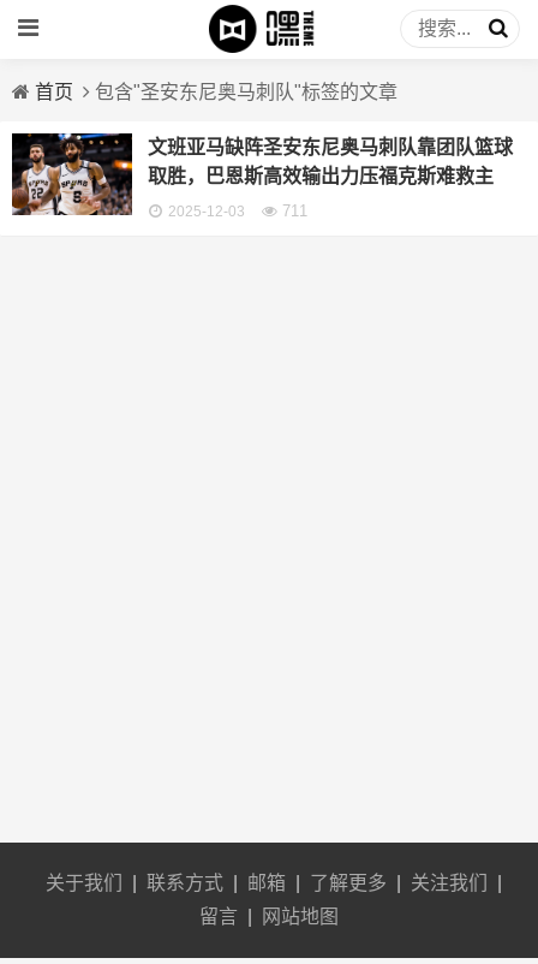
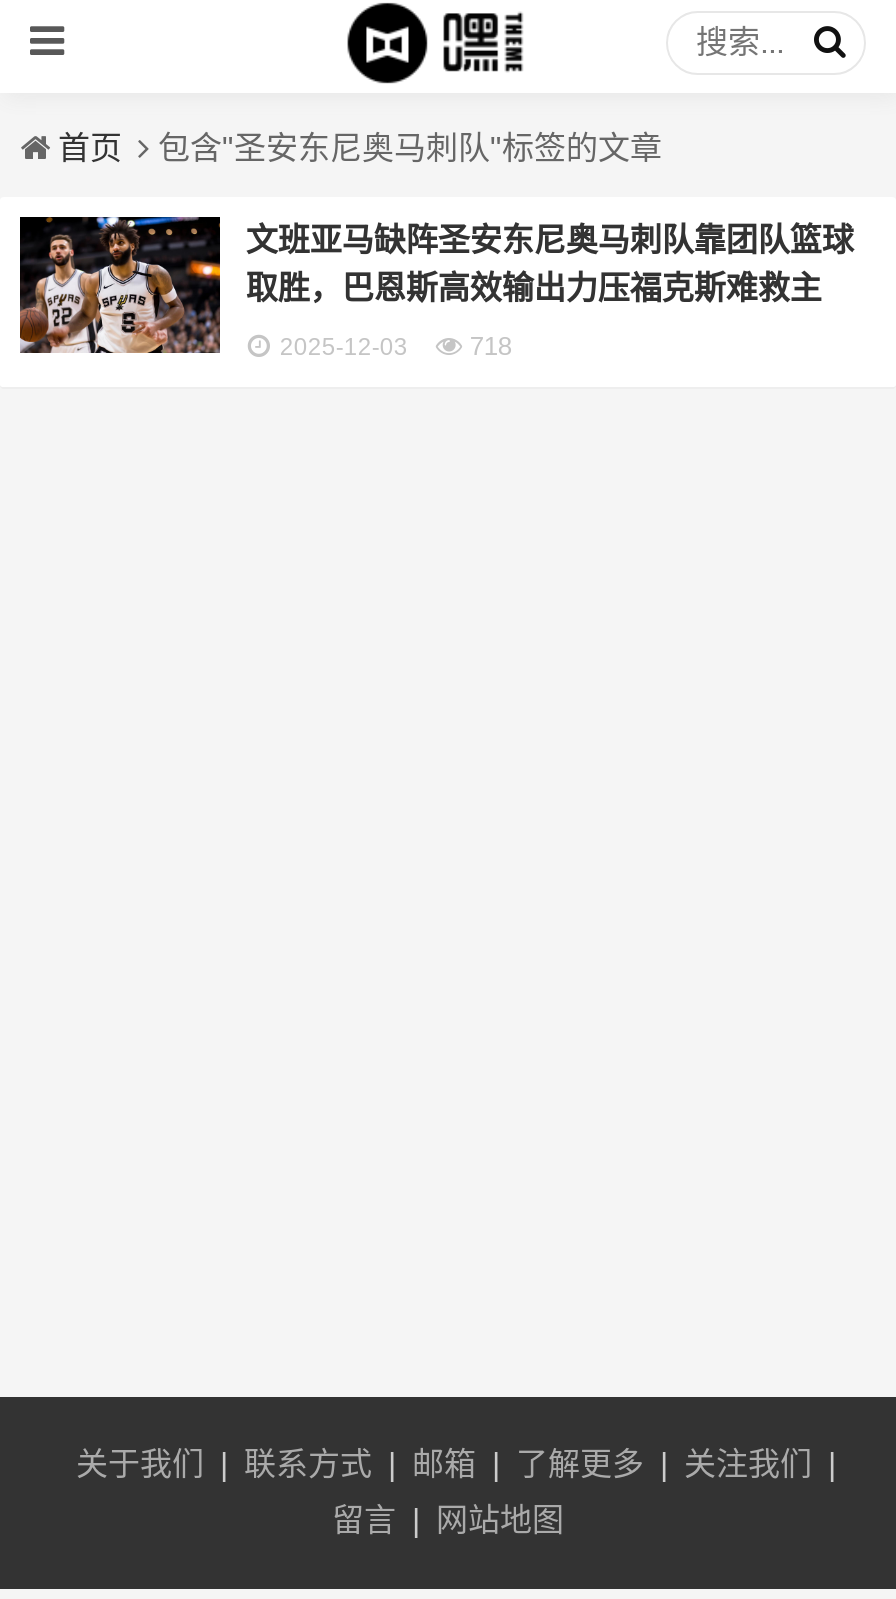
[282,202,307,220] 711 -> [470,331,512,361] 718

